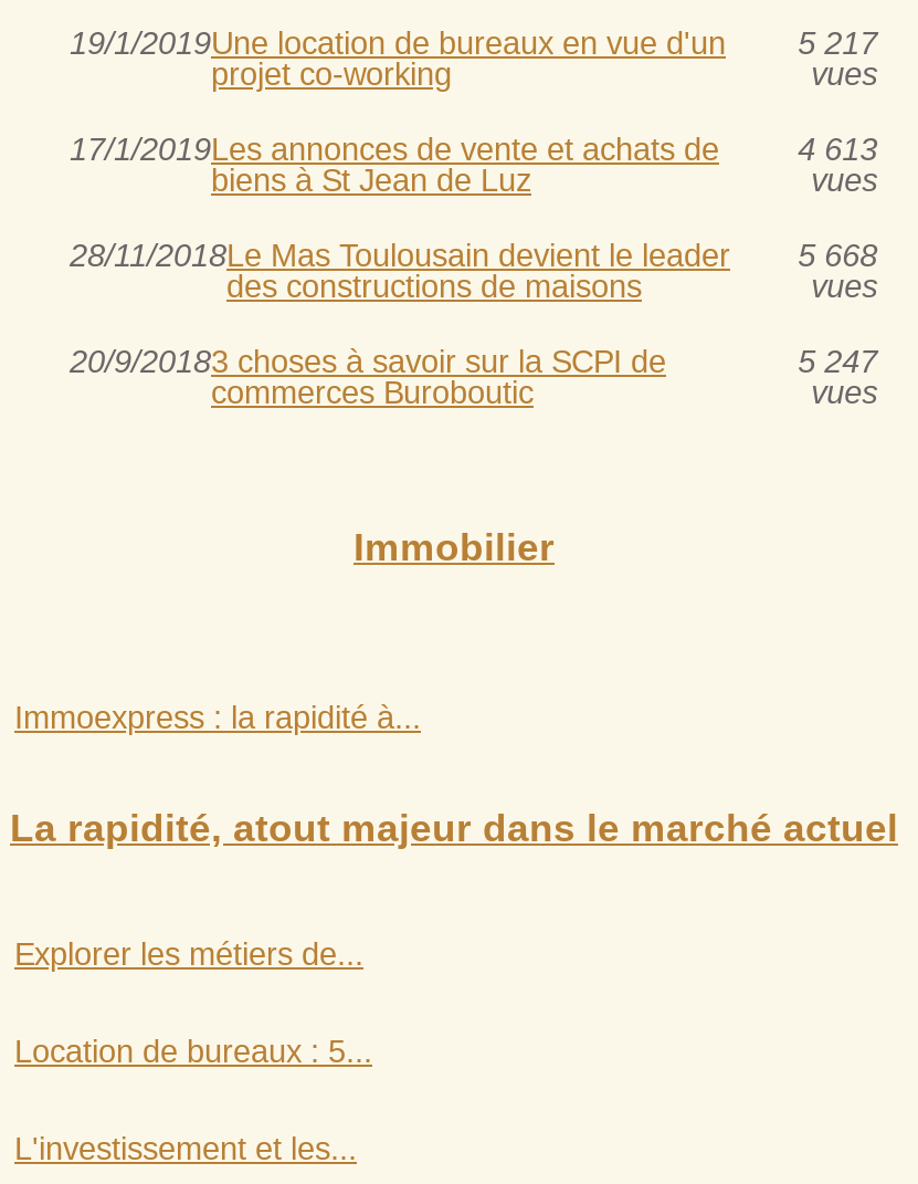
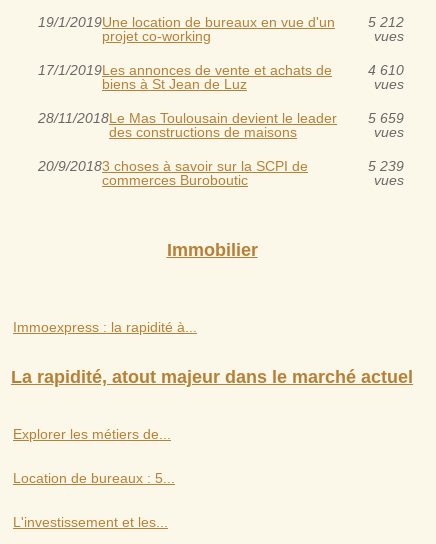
[798,25,877,60] 5 217 -> [368,14,404,30] 5 212
[798,131,877,166] 4 613 -> [368,62,404,78] 4 610
[70,237,877,273] 28/11/2018 Le Mas Toulousain devient le leader 5 668 -> [38,110,404,126] 28/11/2018 Le Mas Toulousain devient le leader 5 659
[798,343,877,379] 5 247 -> [368,158,404,174] 5 239

